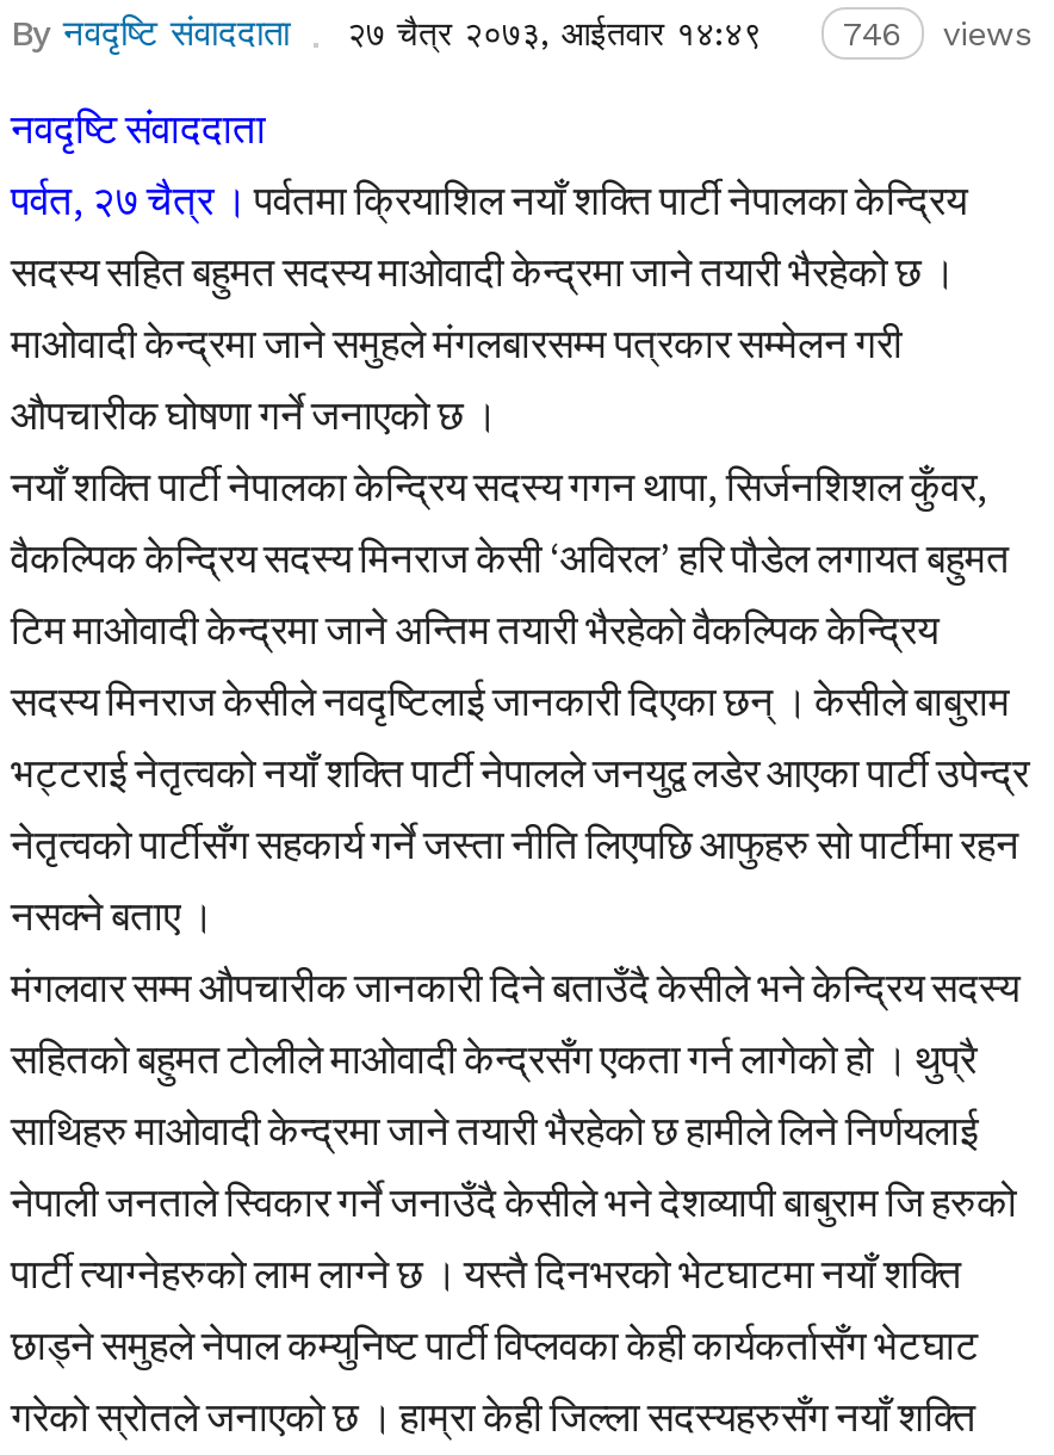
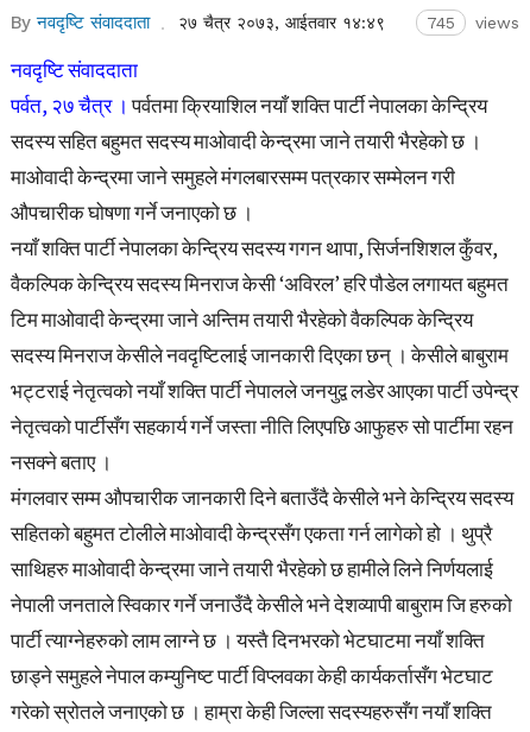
[843,14,1031,52] 746 views -> [427,13,519,32] 745 views

